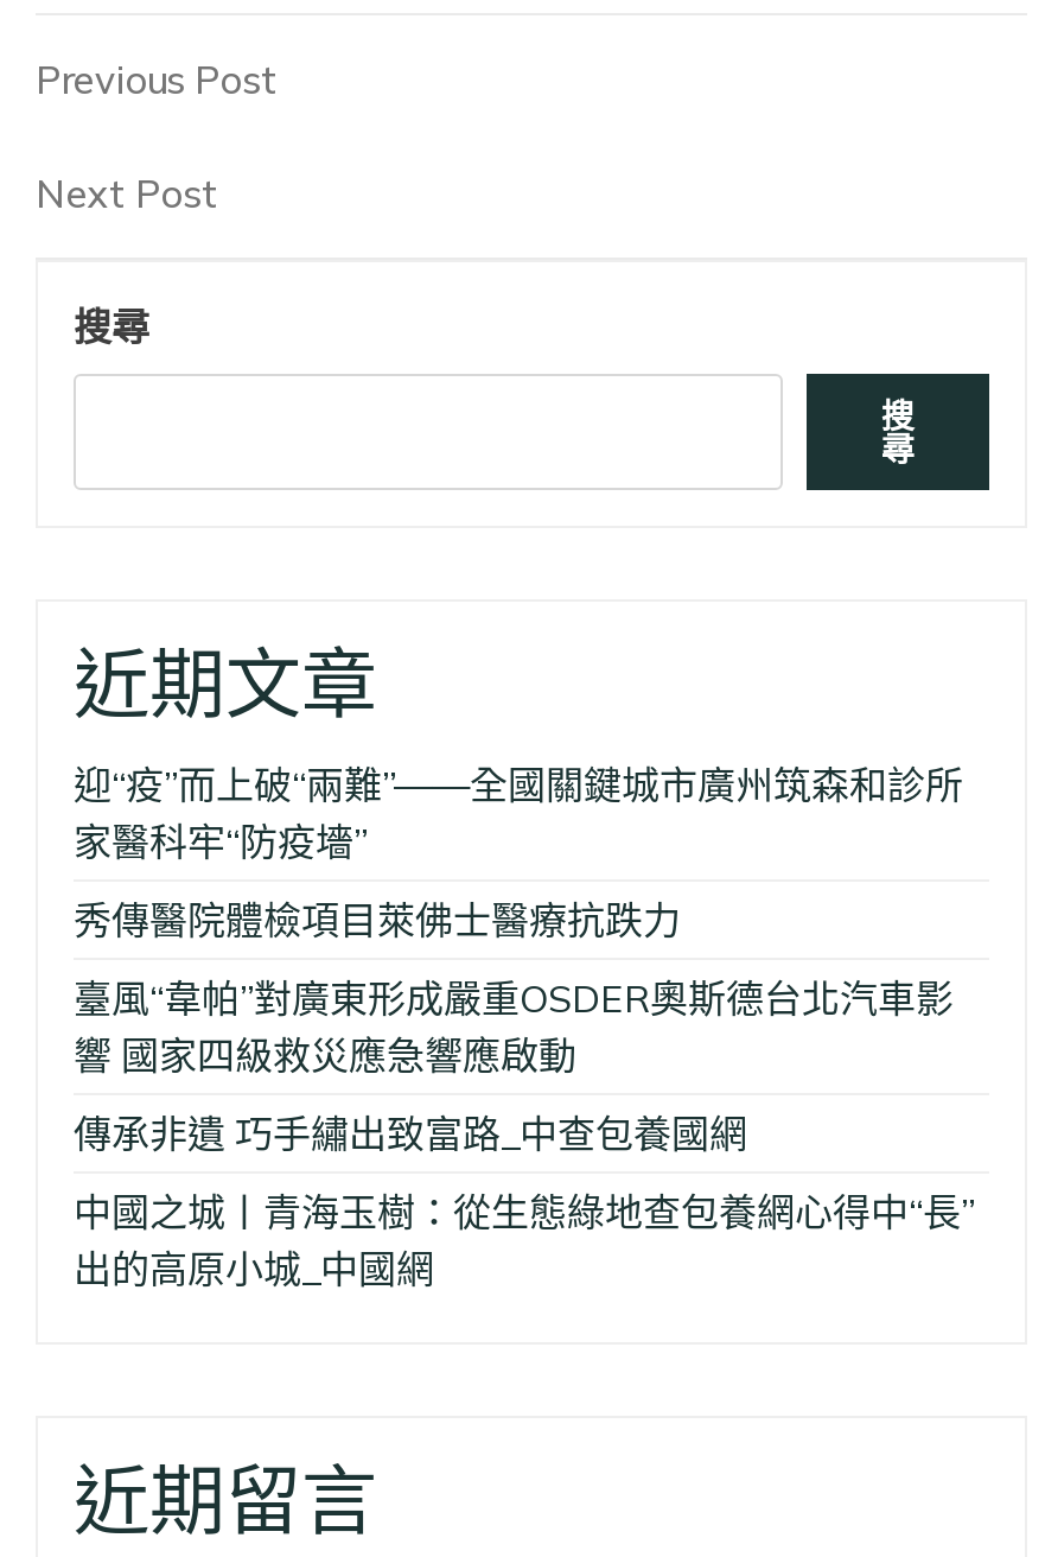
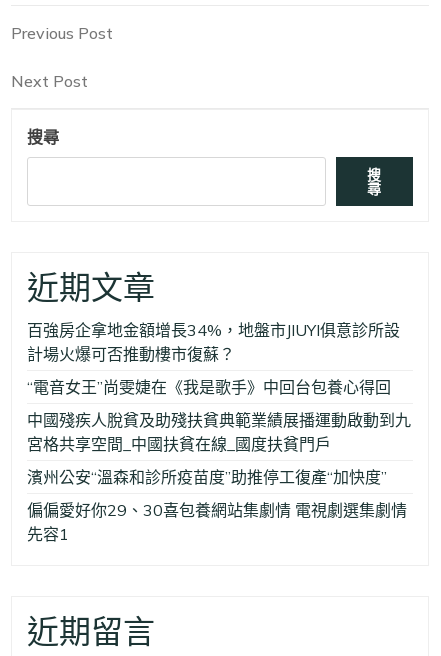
[74,761,963,866] 迎“疫”而上破“兩難”——全國關鍵城市廣州筑森和診所 | 家醫科牢“防疫墻” -> [27,320,400,364] 百強房企拿地金額增長34%，地盤市JIUYI俱意診所設 | 計場火爆可否推動樓市復蘇？
[74,896,681,944] 秀傳醫院體檢項目萊佛士醫療抗跌力 -> [27,377,391,397] “電音女王”尚雯婕在《我是歌手》中回台包養心得回
[74,975,954,1079] 臺風“韋帕”對廣東形成嚴重OSDER奧斯德台北汽車影 | 響 國家四級救災應急響應啟動 -> [27,410,411,454] 中國殘疾人脫貧及助殘扶貧典範業績展播運動啟動到九 | 宮格共享空間_中國扶貧在線_國度扶貧門戶
[74,1110,747,1158] 傳承非遺 巧手繡出致富路_中查包養國網 -> [27,467,387,487] 濱州公安“溫森和診所疫苗度”助推停工復產“加快度”
[74,1188,975,1293] 中國之城丨青海玉樹：從生態綠地查包養網心得中“長” | 出的高原小城_中國網 -> [27,500,407,544] 偏偏愛好你29、30喜包養網站集劇情 電視劇選集劇情 | 先容1

